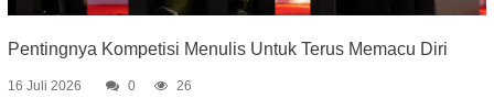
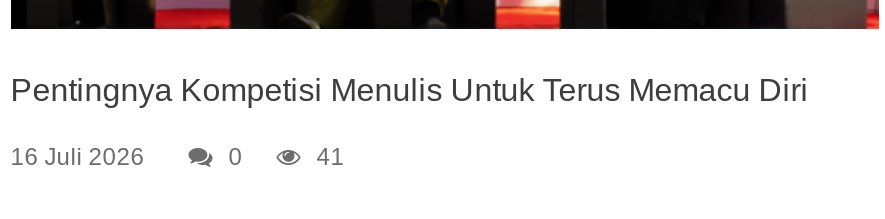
[176,79,192,94] 26 -> [316,143,344,171] 41

